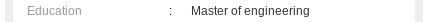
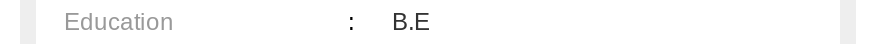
[191,4,310,18] Master of engineering -> [392,9,430,37] B.E

